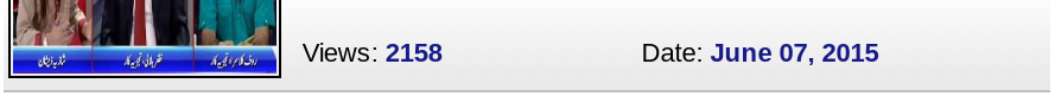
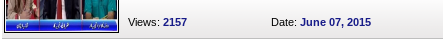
[302,38,442,66] Views: 2158 -> [128,16,187,28] Views: 2157

